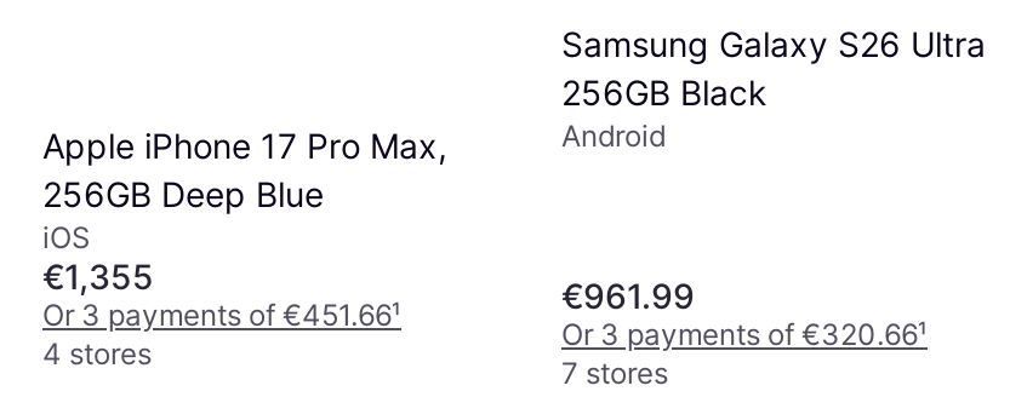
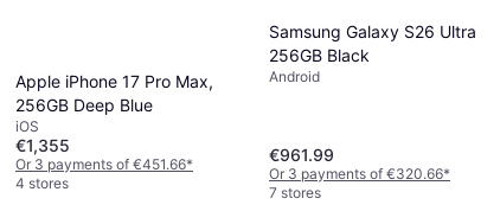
[42,296,401,332] Or 3 payments of €451.66¹ -> [15,155,193,173] Or 3 payments of €451.66*
[561,315,928,351] Or 3 payments of €320.66¹ -> [269,164,450,182] Or 3 payments of €320.66*

